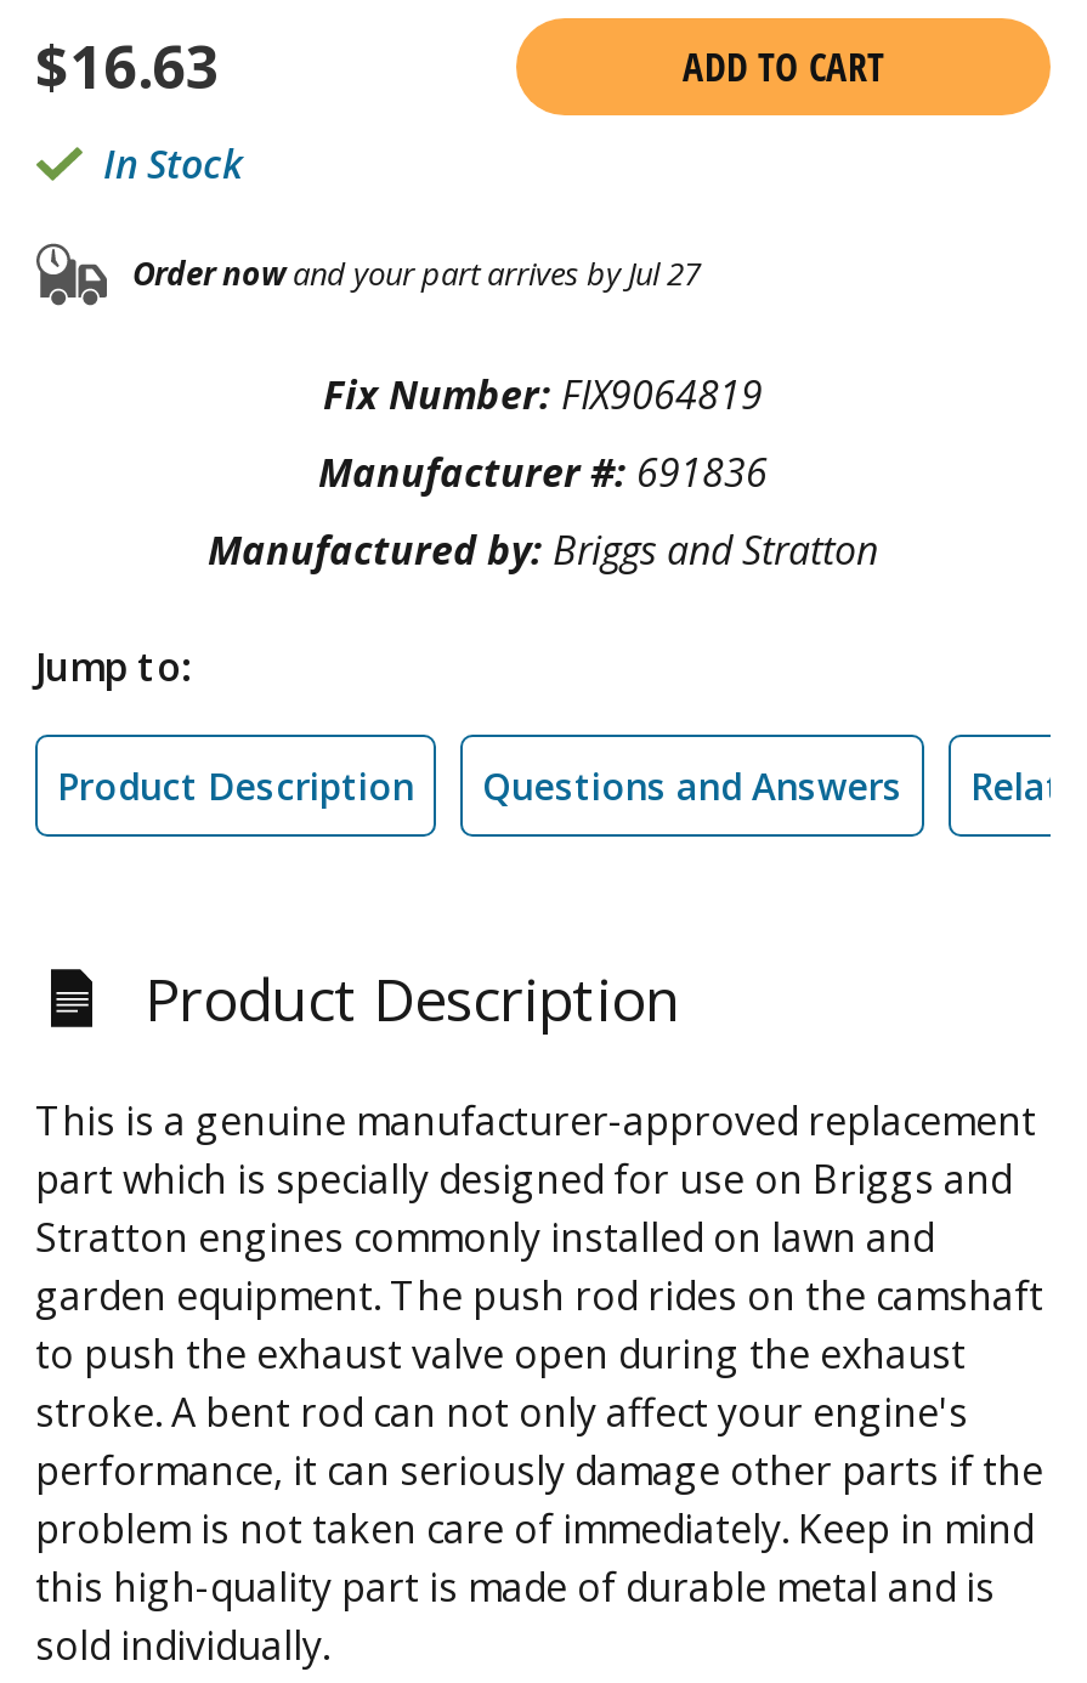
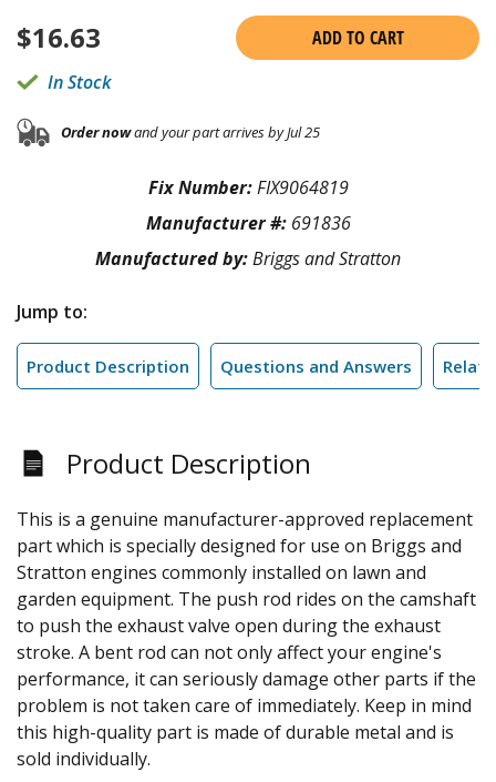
[132,252,701,296] Order nowand your part arrives by Jul 27 -> [61,122,320,142] Order nowand your part arrives by Jul 25

